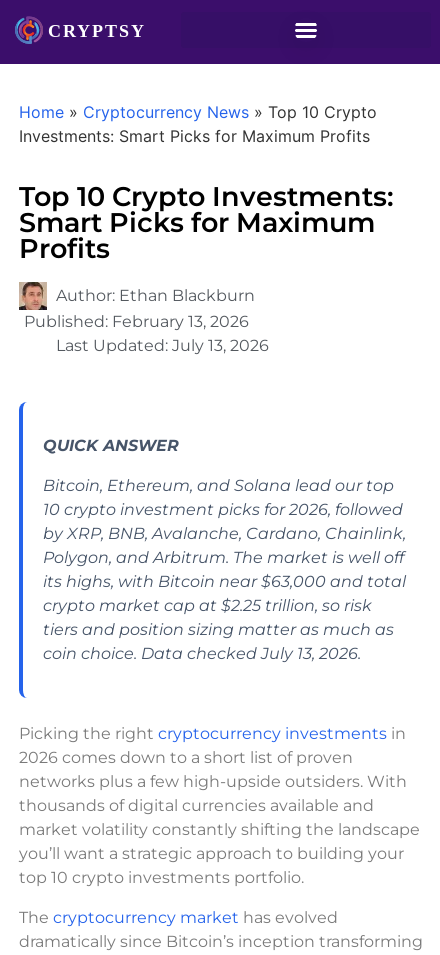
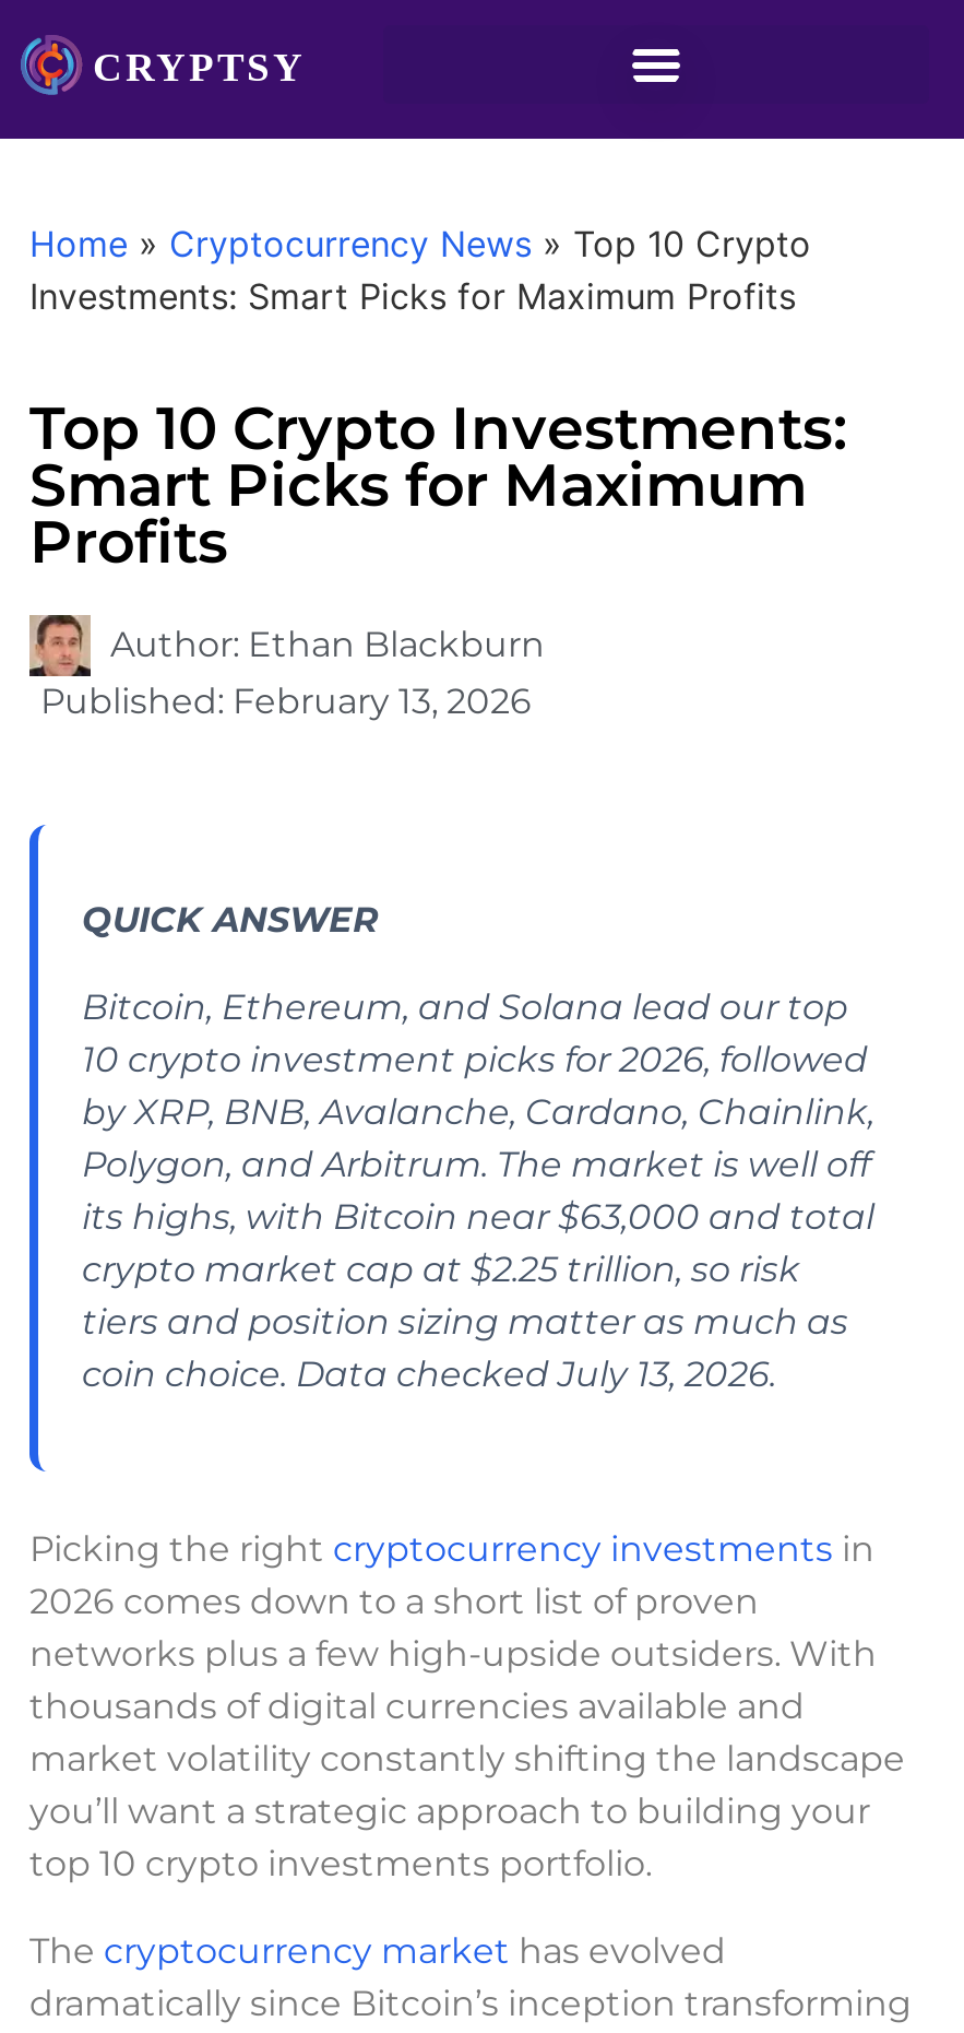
[56,336,269,355] Last Updated: July 13, 2026 -> none

